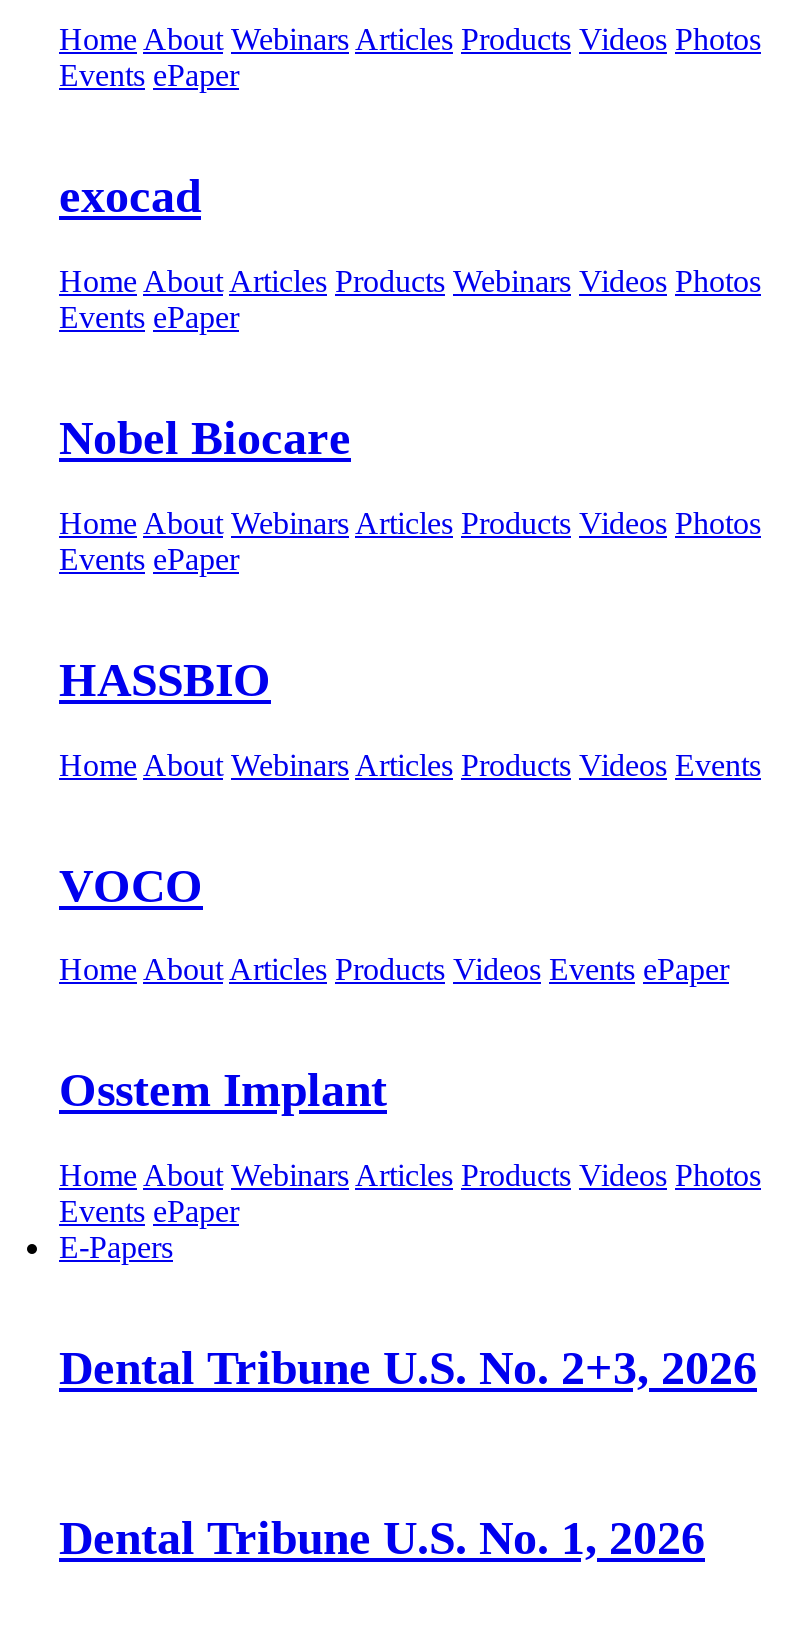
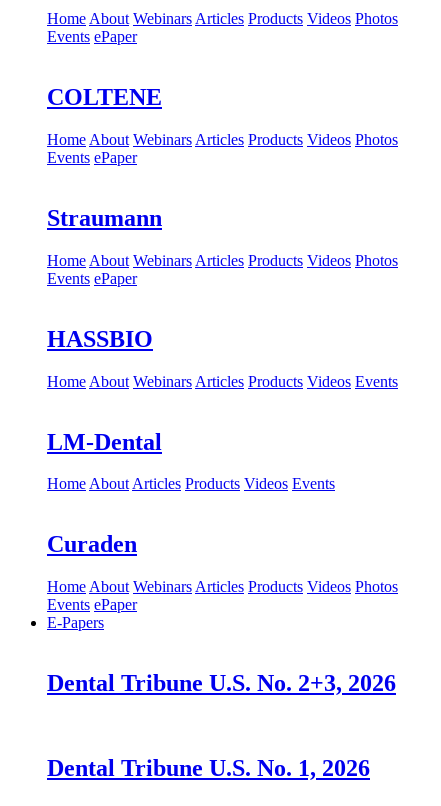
[59,170,201,222] exocad -> [47,84,162,110] COLTENE
[59,264,761,298] Home About Articles Products Webinars Videos Photos -> [47,131,398,148] Home About Webinars Articles Products Videos Photos
[59,412,351,464] Nobel Biocare -> [47,205,162,231] Straumann
[59,859,203,911] VOCO -> [47,428,162,454] LM-Dental
[59,953,729,987] Home About Articles Products Videos Events ePaper -> [47,475,335,492] Home About Articles Products Videos Events
[59,1065,387,1117] Osstem Implant -> [47,531,137,557] Curaden

